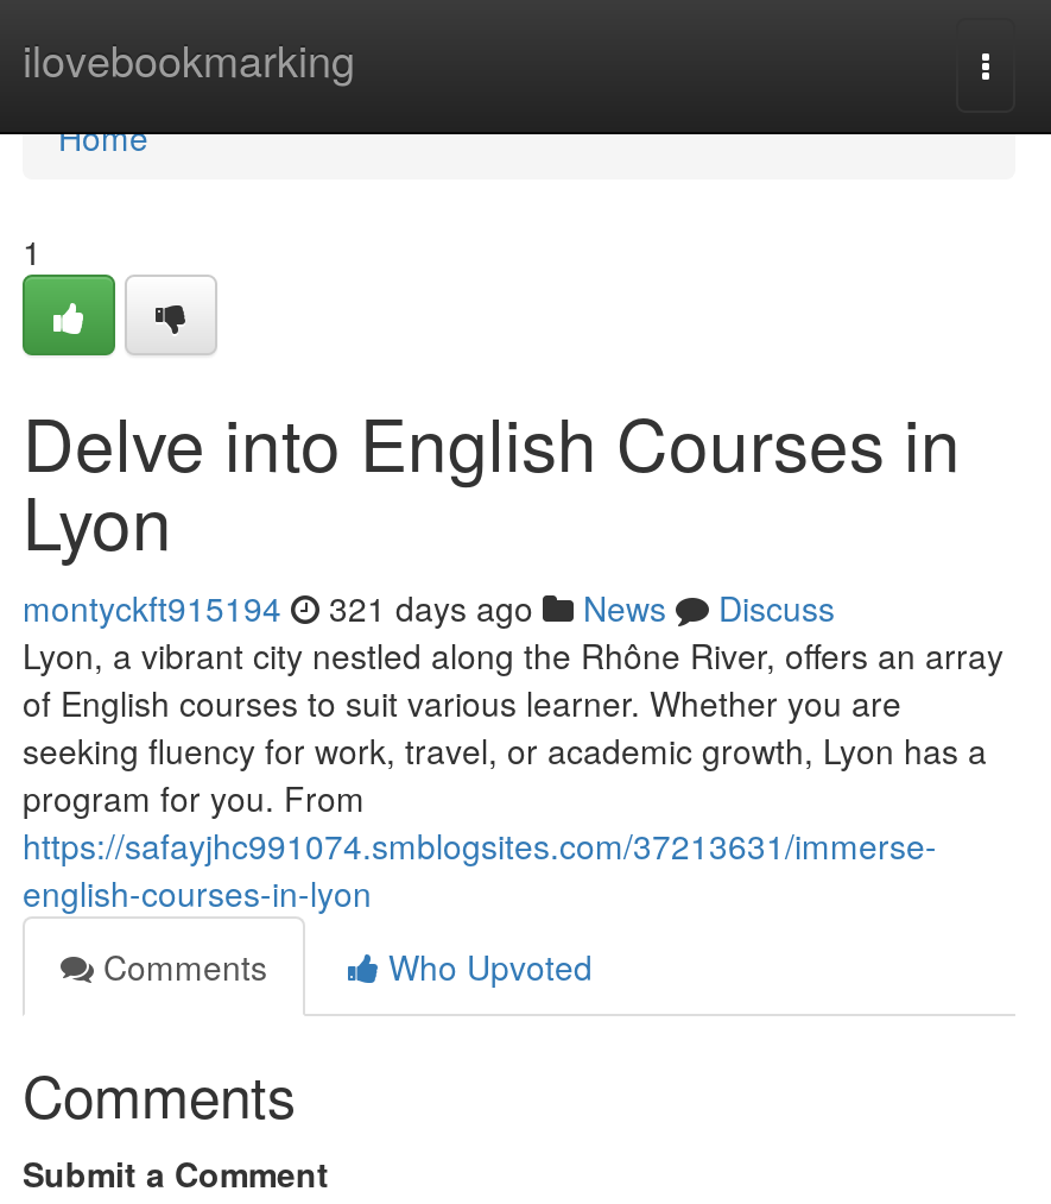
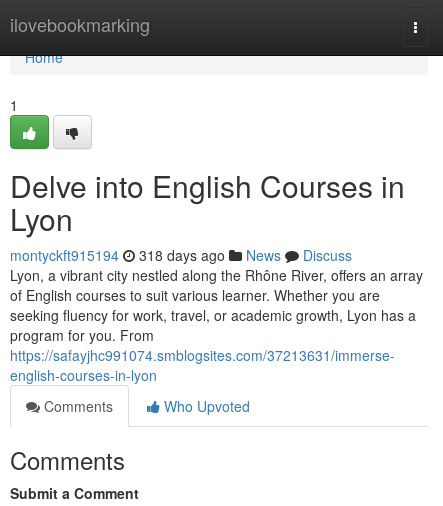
[23,584,835,631] montyckft915194 321 days ago News Discuss -> [10,245,352,265] montyckft915194 318 days ago News Discuss

